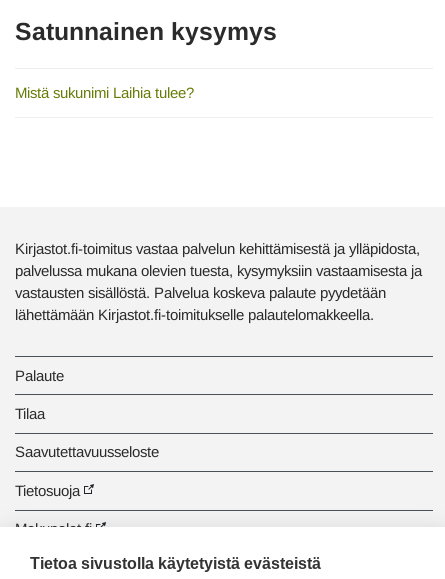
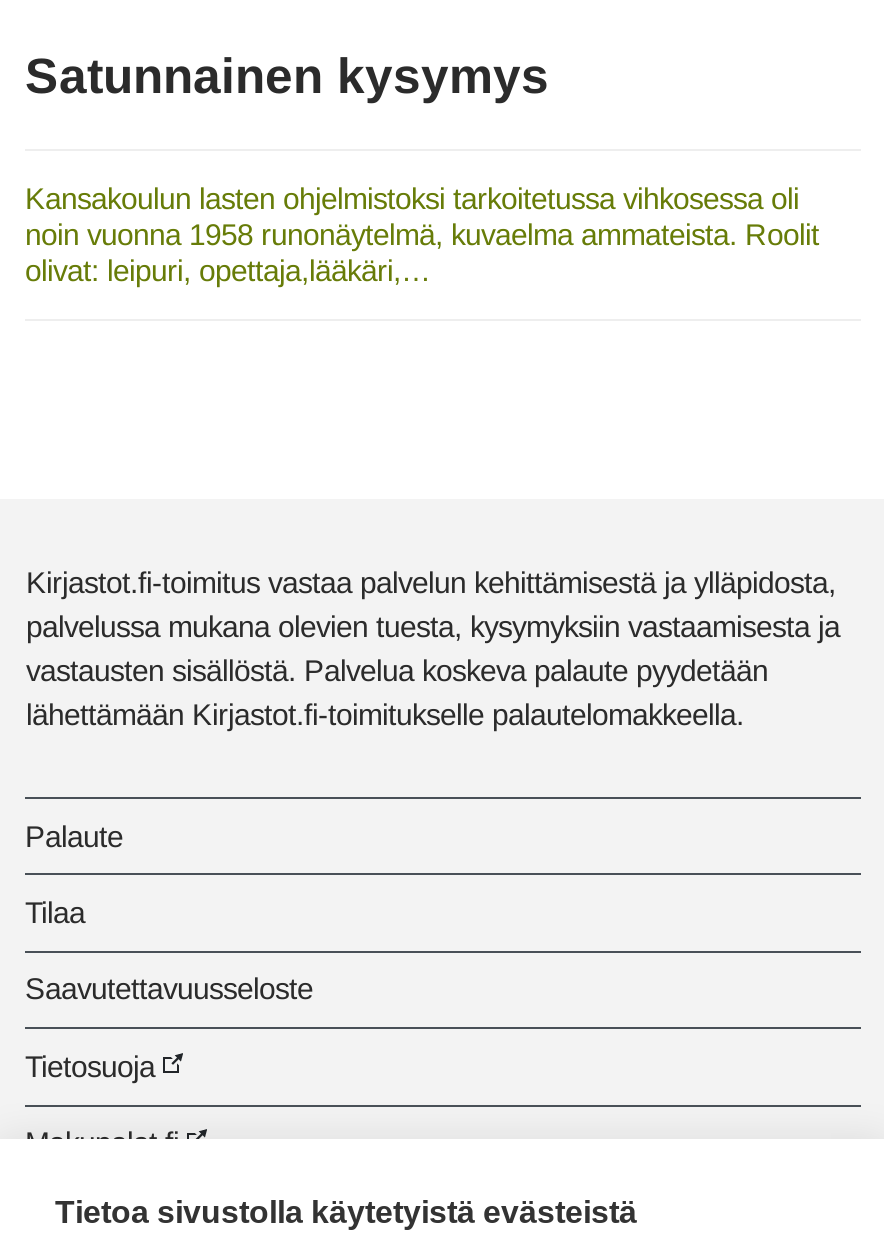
[15,83,194,100] Mistä sukunimi Laihia tulee? -> [25,180,819,286] Kansakoulun lasten ohjelmistoksi tarkoitetussa vihkosessa oli | noin vuonna 1958 runonäytelmä, kuvaelma ammateista. Roolit | olivat: leipuri, opettaja,lääkäri,…

